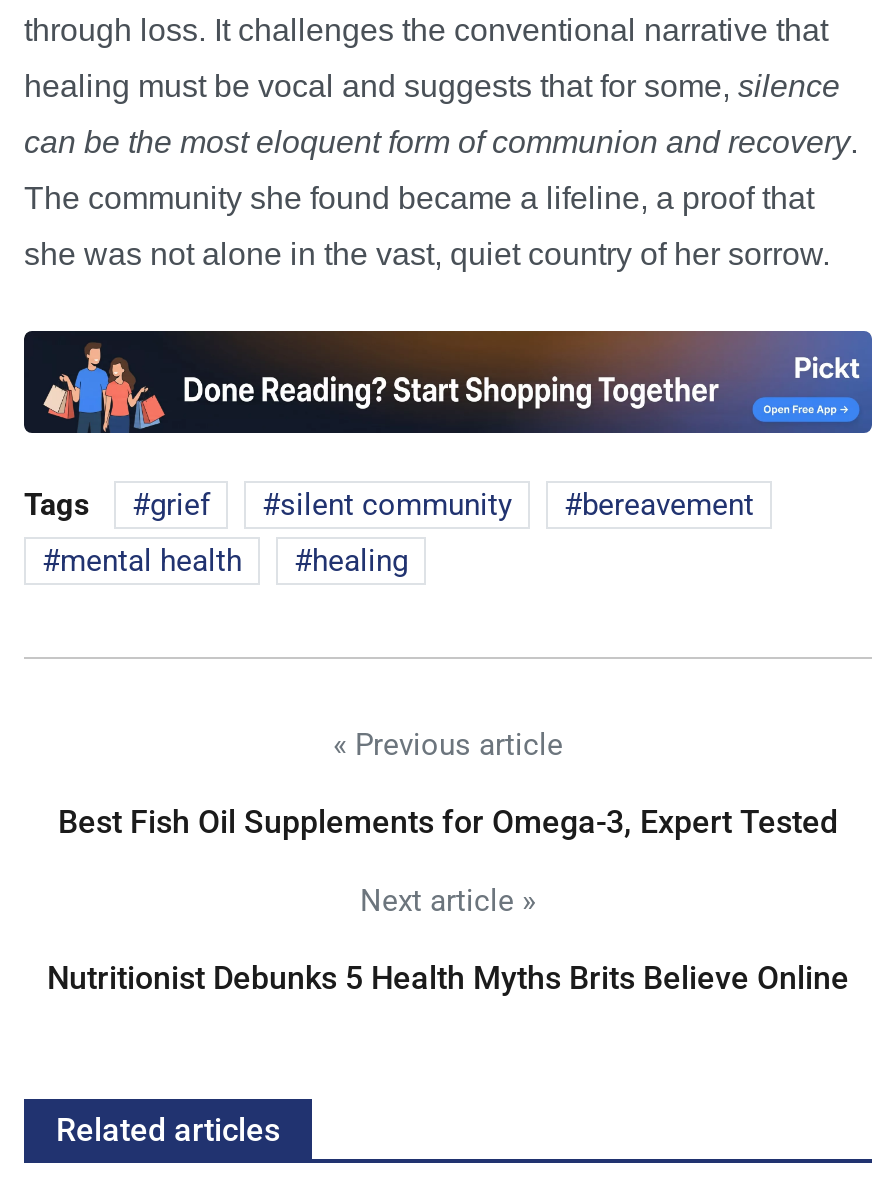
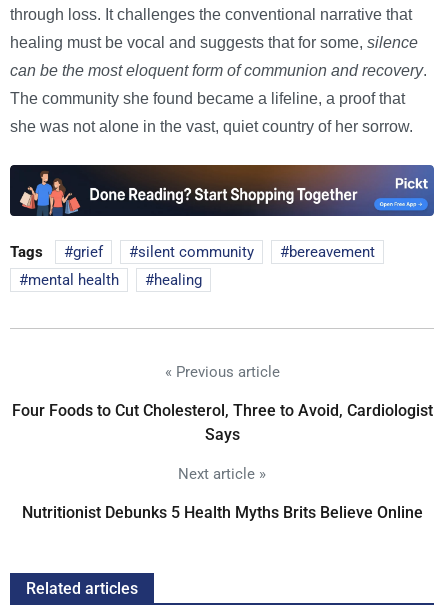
[58,802,838,840] Best Fish Oil Supplements for Omega-3, Expert Tested -> [11,401,432,444] Four Foods to Cut Cholesterol, Three to Avoid, Cardiologist | Says

